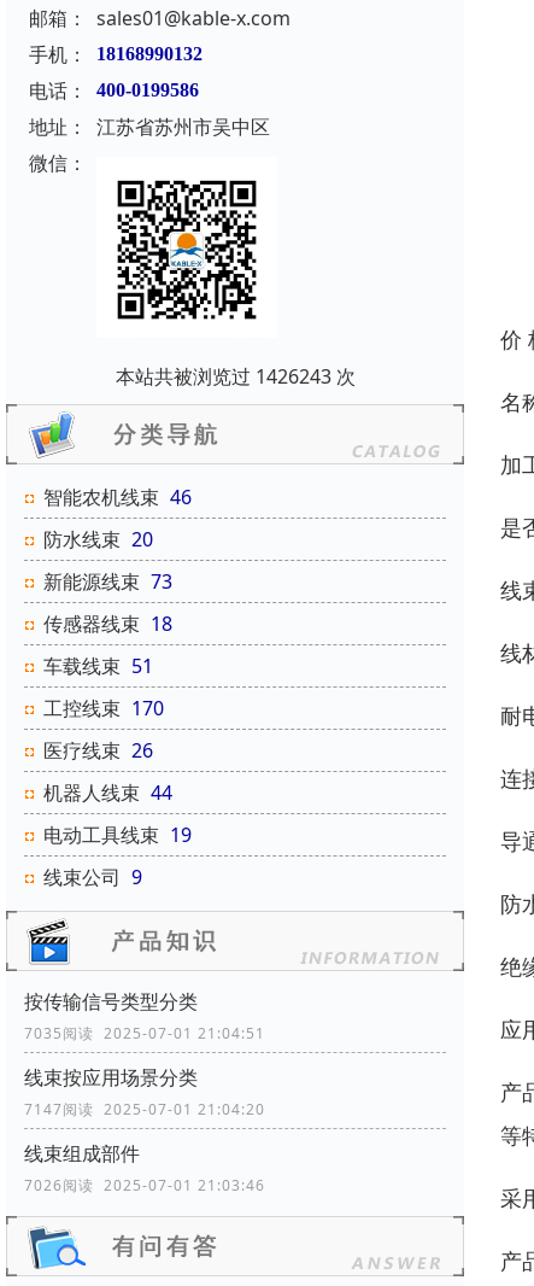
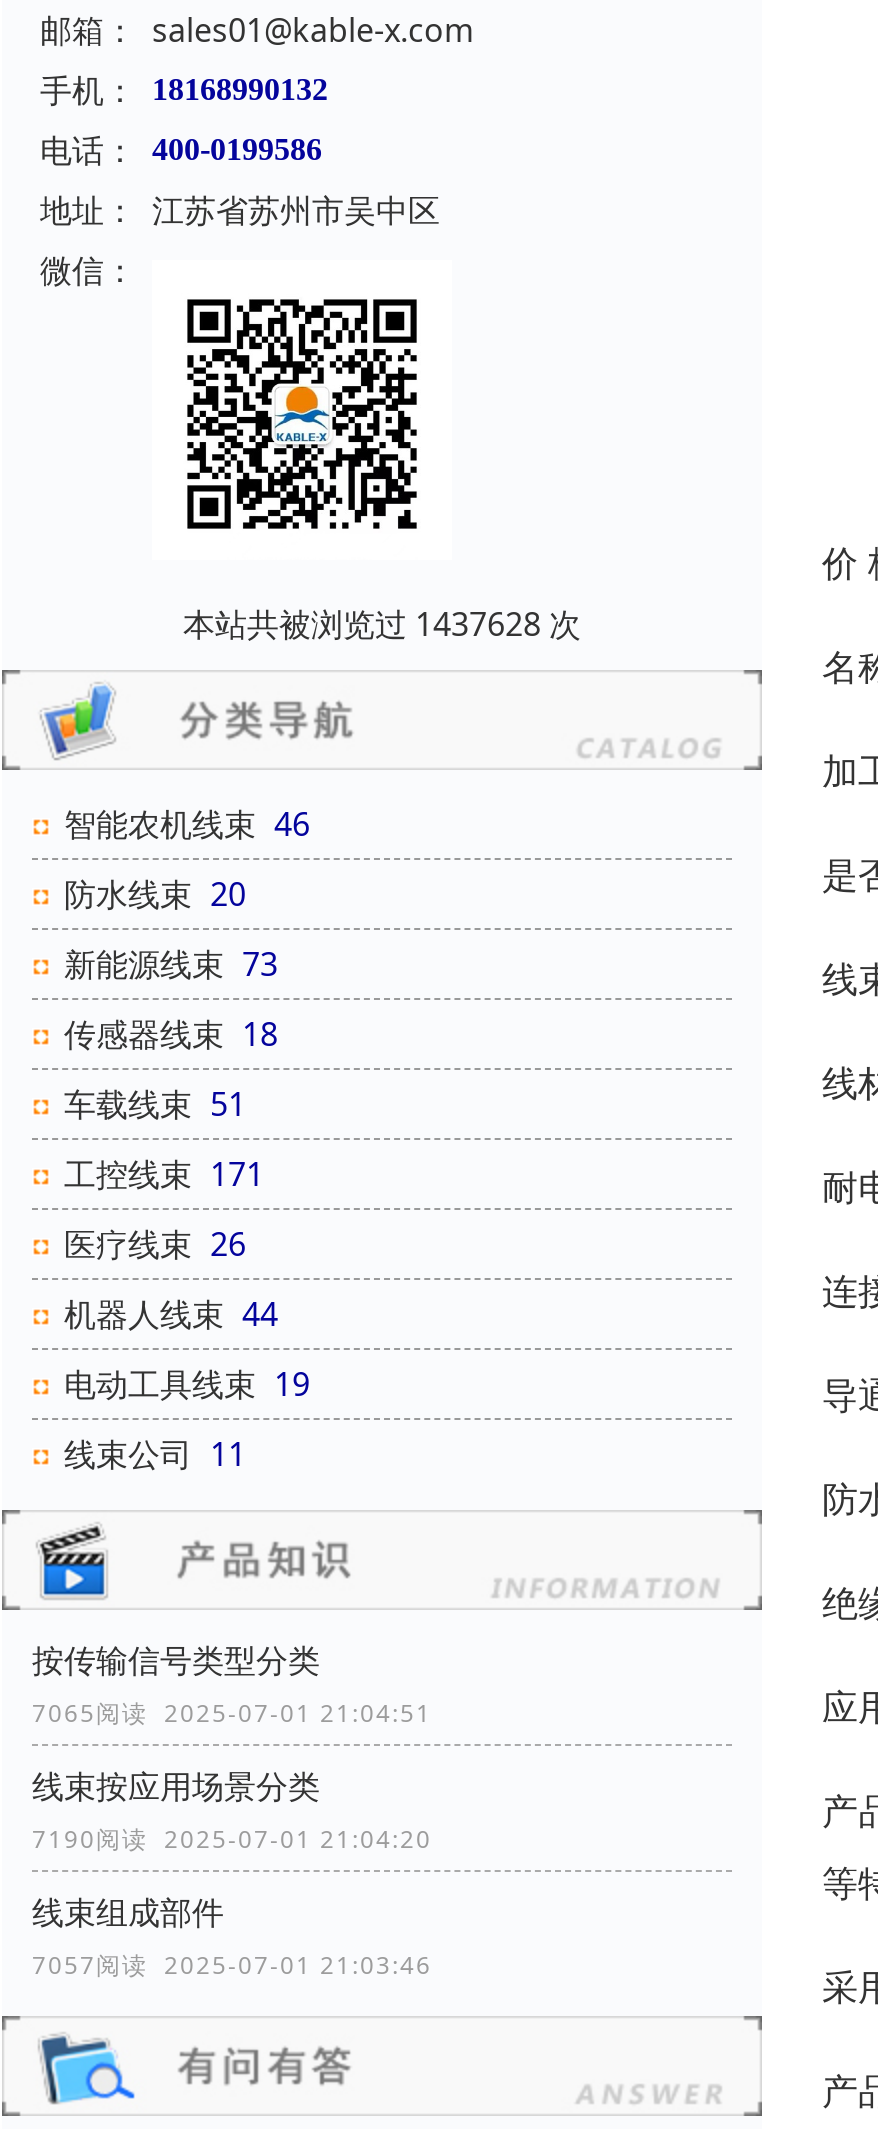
[115,363,355,390] 本站共被浏览过 1426243 次 -> [183,602,581,646] 本站共被浏览过 1437628 次
[43,695,164,722] 工控线束 170 -> [64,1152,264,1196] 工控线束 171
[43,864,142,891] 线束公司 9 -> [64,1432,246,1476] 线束公司 11
[24,1023,265,1044] 7035阅读 2025-07-01 21:04:51 -> [32,1696,432,1730] 7065阅读 2025-07-01 21:04:51
[24,1099,265,1120] 7147阅读 2025-07-01 21:04:20 -> [32,1822,432,1856] 7190阅读 2025-07-01 21:04:20
[24,1175,265,1196] 7026阅读 2025-07-01 21:03:46 -> [32,1948,432,1982] 7057阅读 2025-07-01 21:03:46

